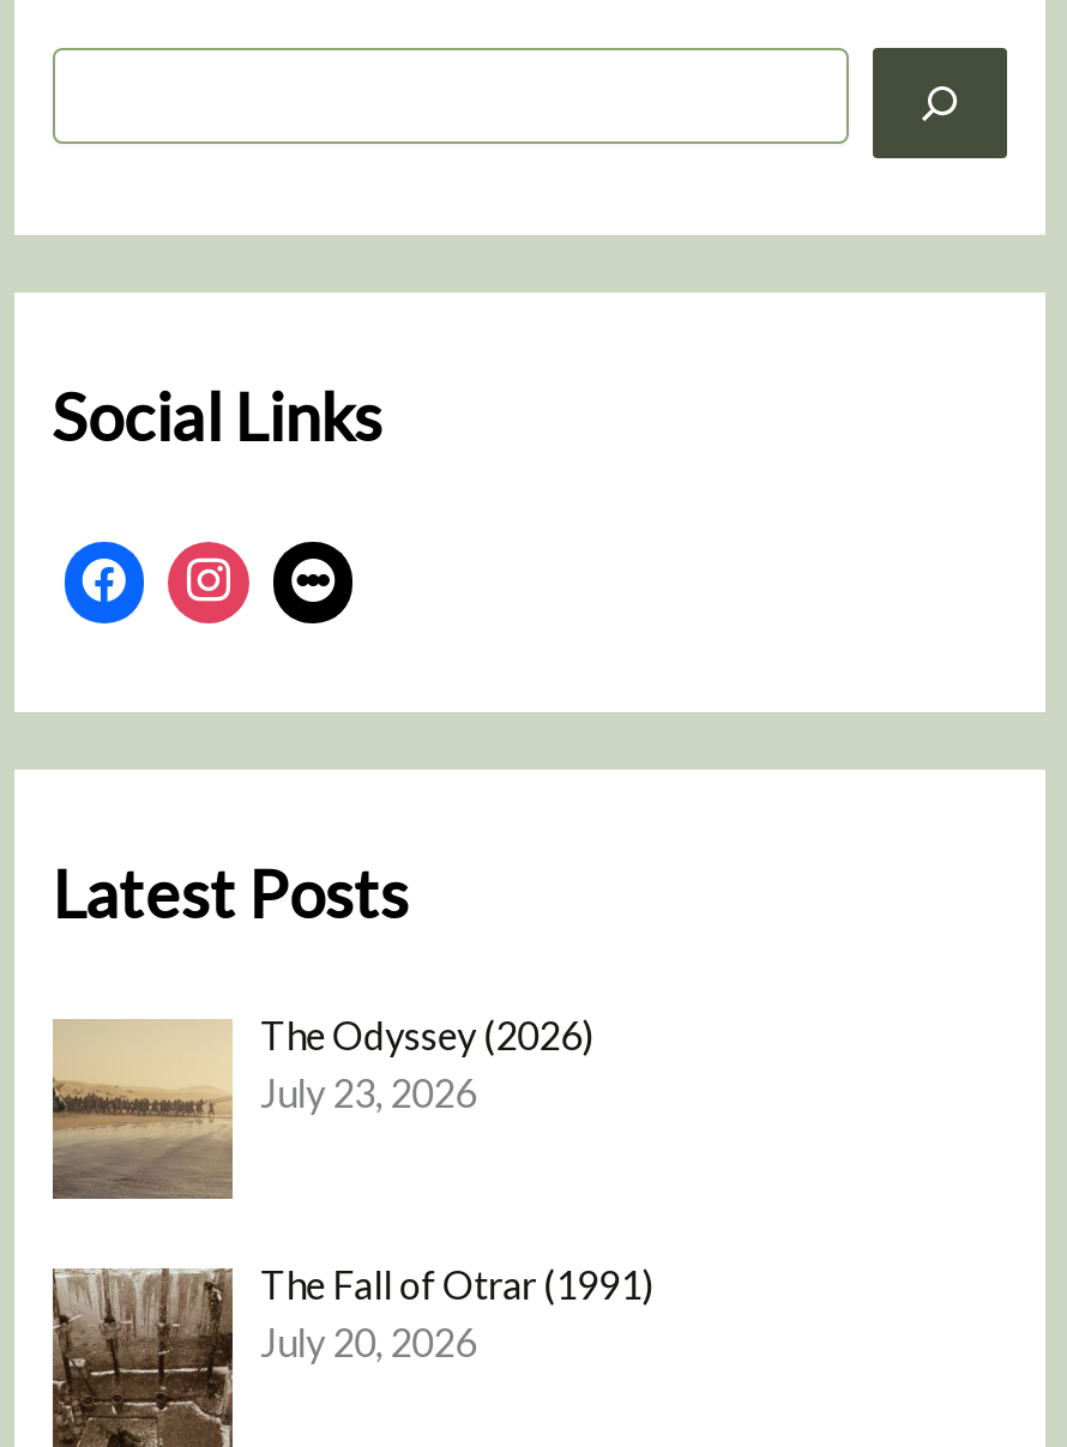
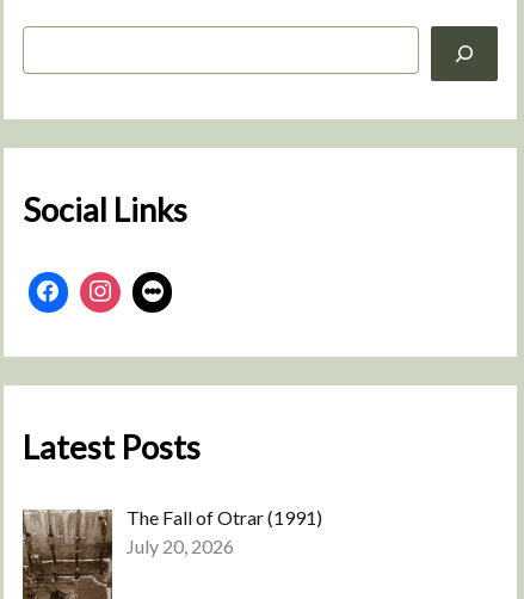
[50,1012,594,1201] [image] | The Odyssey (2026) | July 23, 2026 -> none

